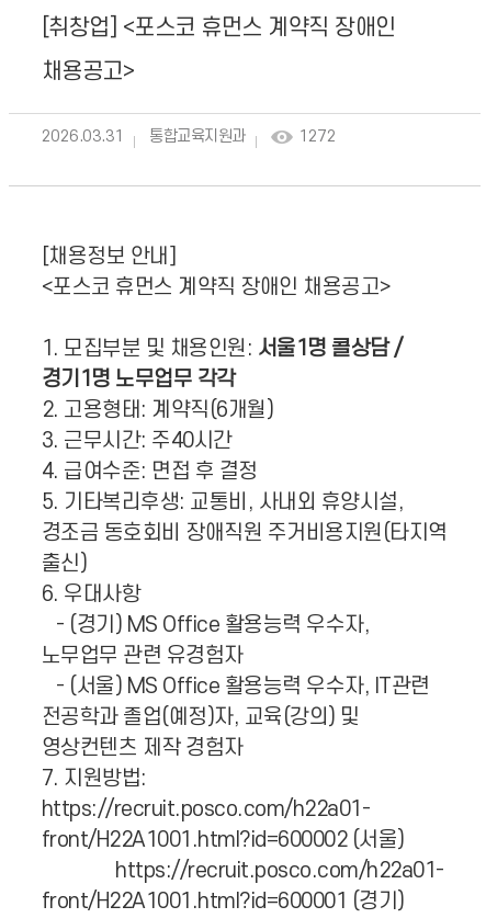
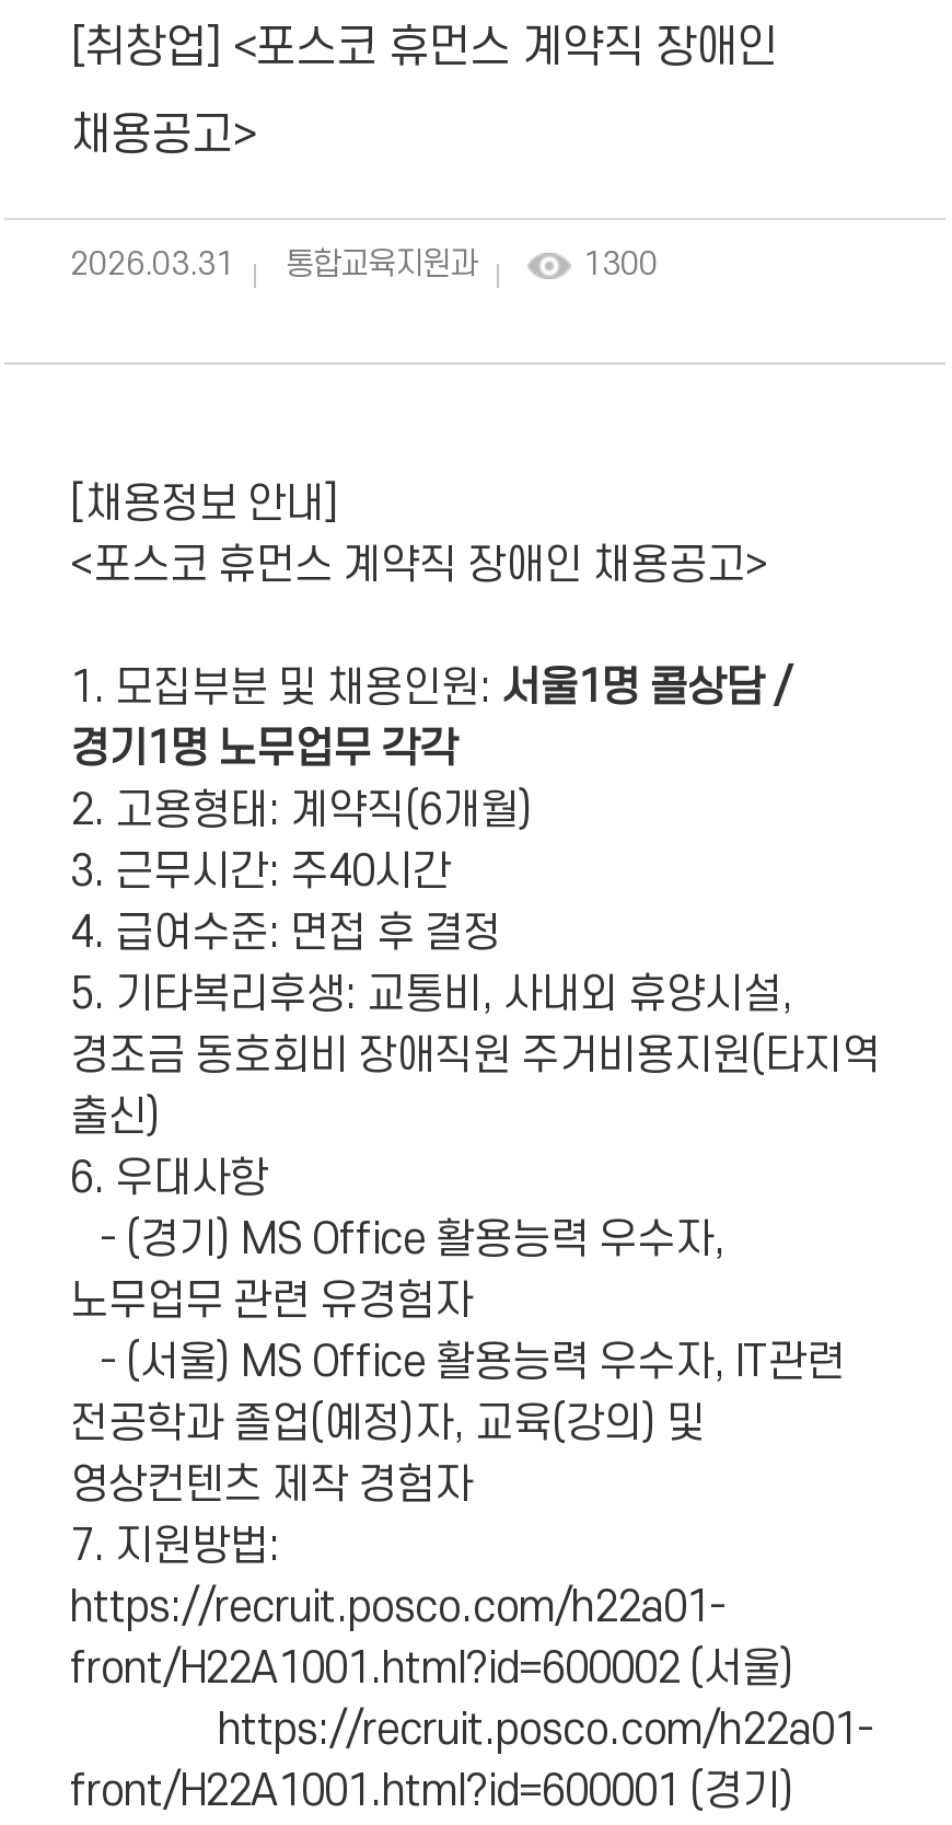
[299,127,336,146] 1272 -> [583,246,658,284] 1300

